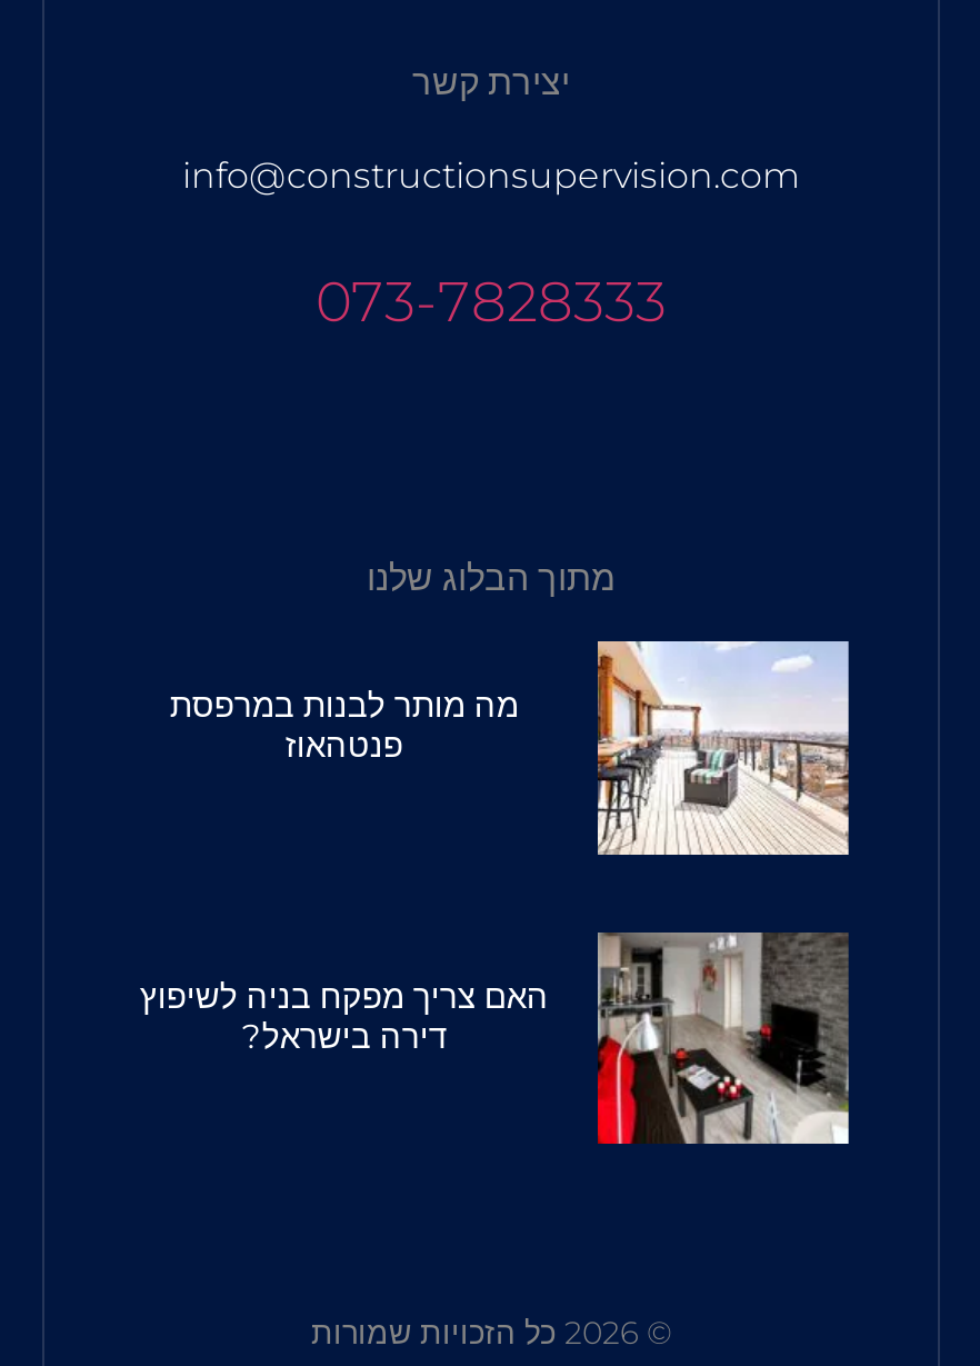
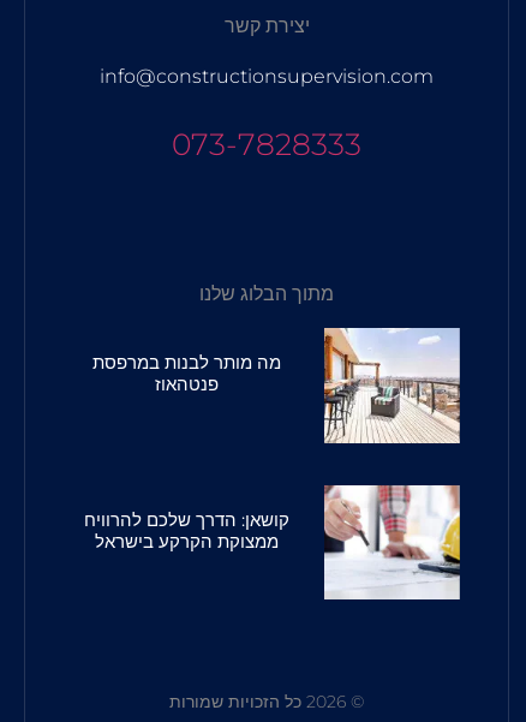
[140,930,849,1146] [image] | האם צריך מפקח בניה לשיפוץ | דירה בישראל? -> [84,484,461,601] [image] | קושאן: הדרך שלכם להרוויח | ממצוקת הקרקע בישראל

